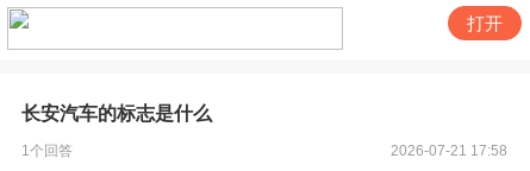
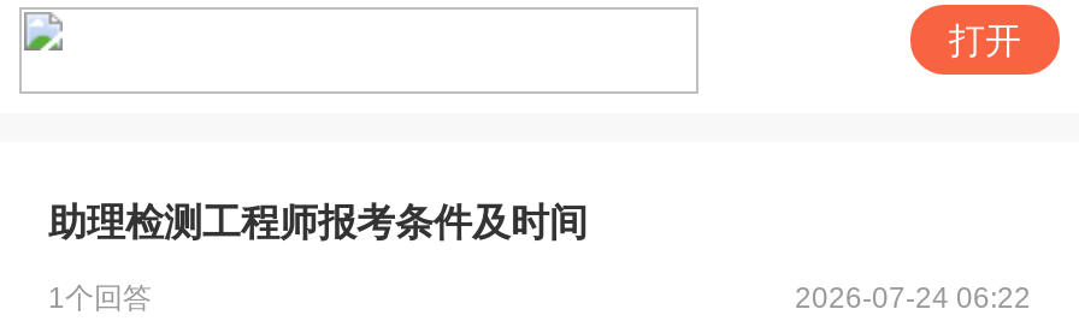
[21,103,212,123] 长安汽车的标志是什么 -> [48,202,588,243] 助理检测工程师报考条件及时间
[391,142,507,159] 2026-07-21 17:58 -> [795,281,1031,315] 2026-07-24 06:22

